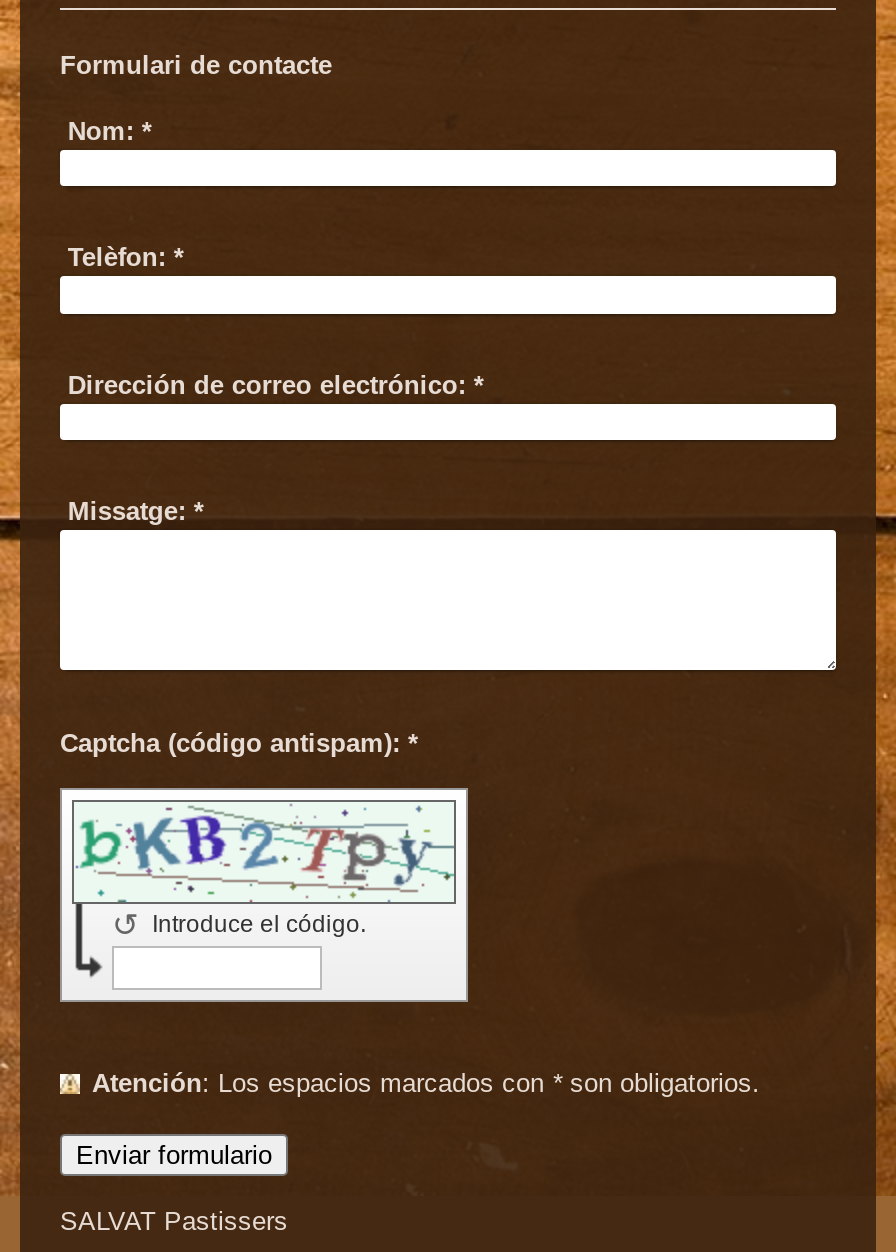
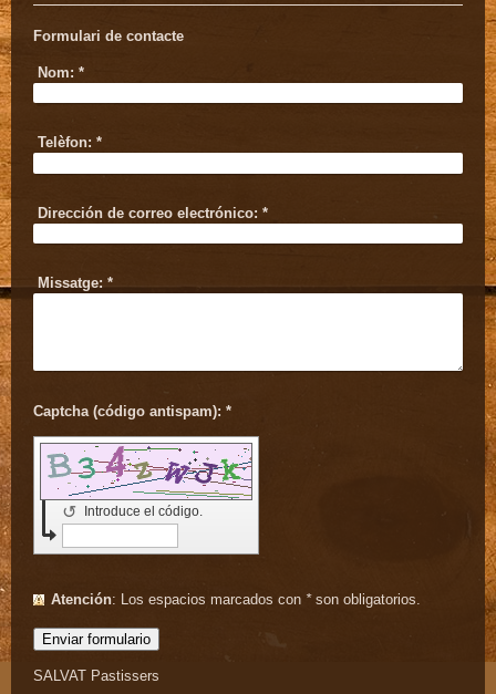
[78,804,452,904] [image] -> [43,446,252,499] [image]

